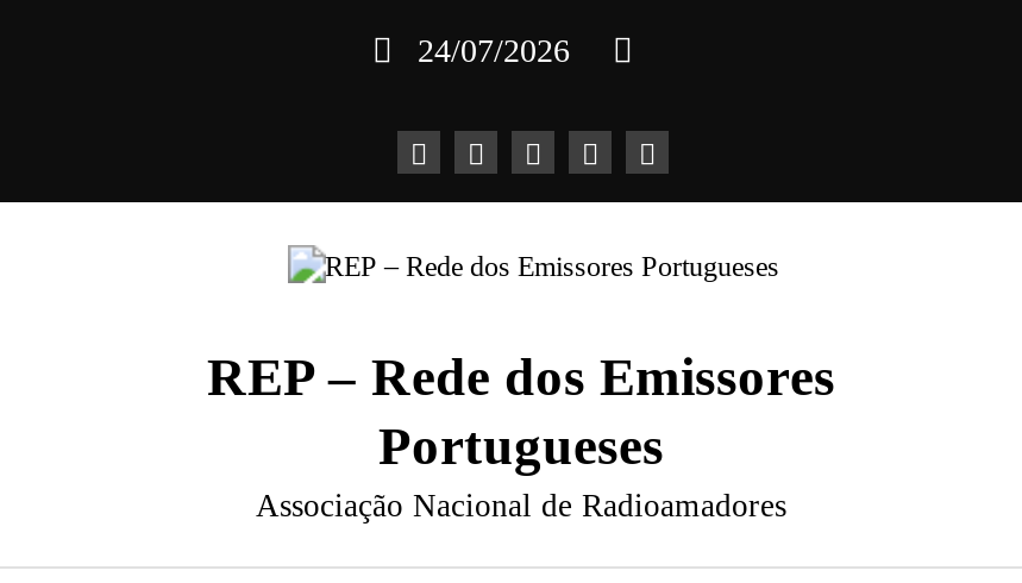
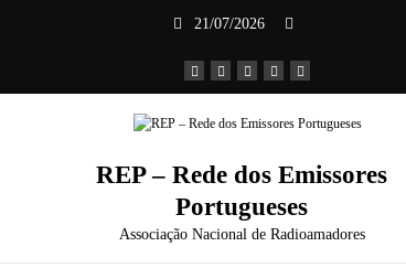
[418,33,570,69] 24/07/2026 -> [194,15,264,32] 21/07/2026

